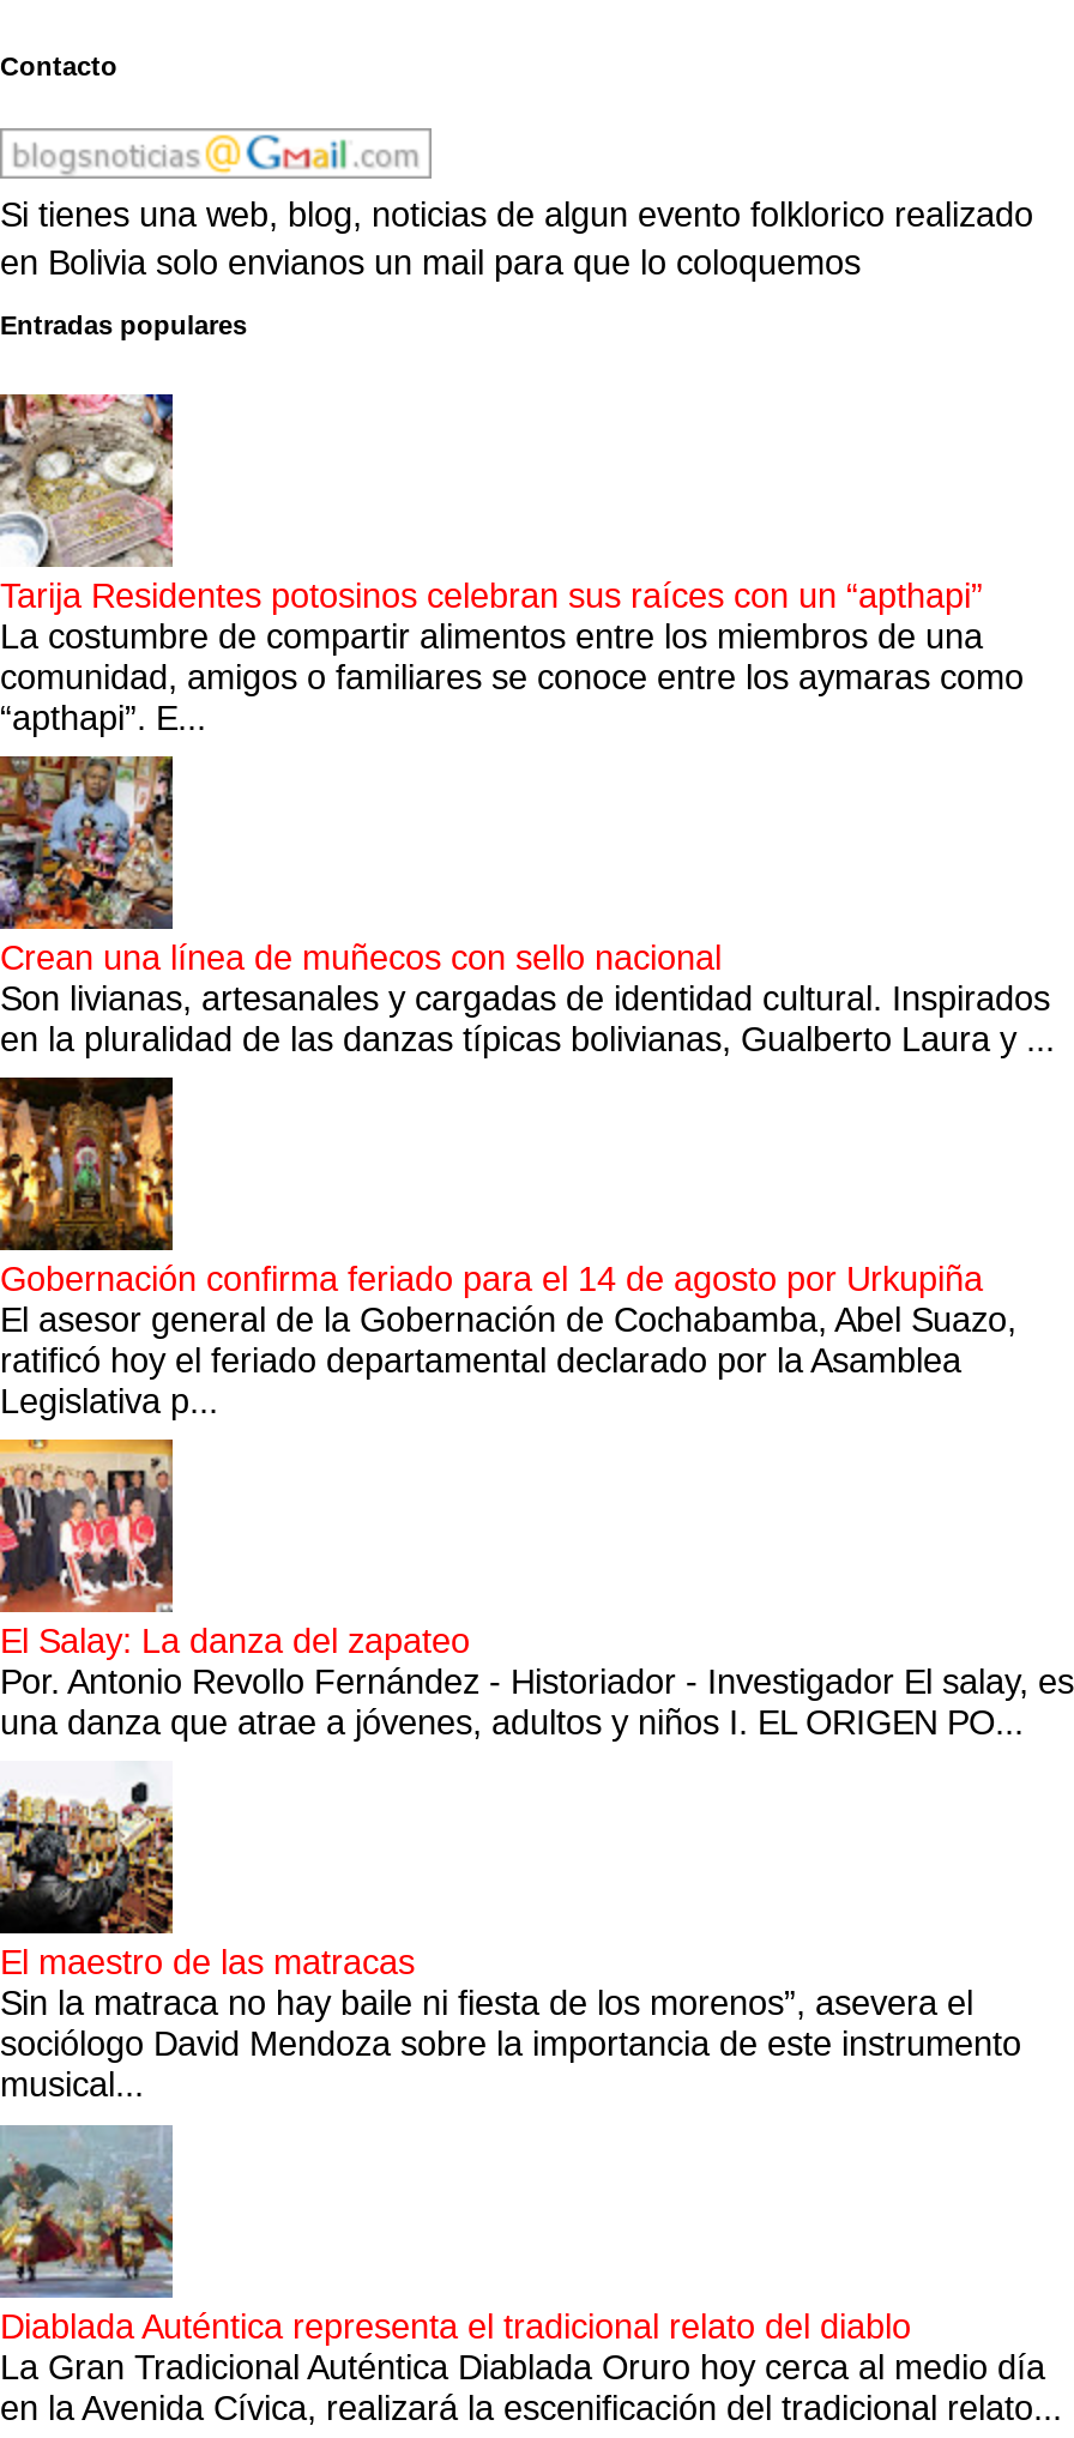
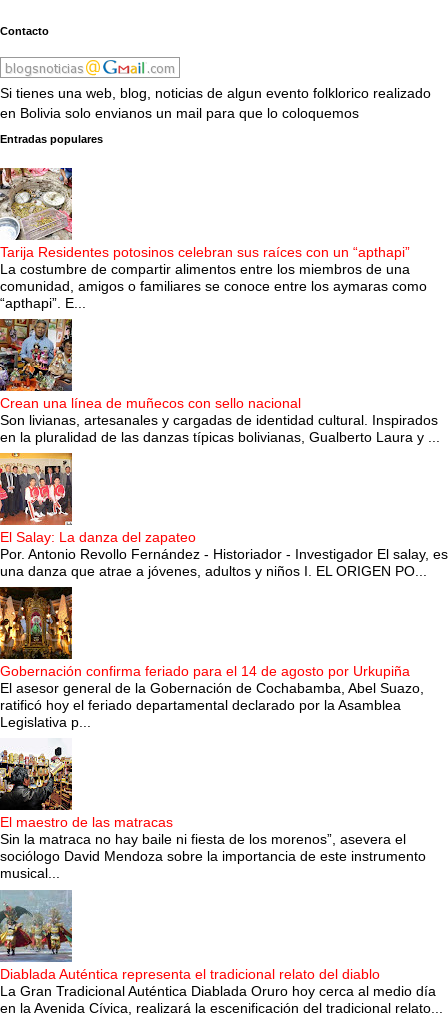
moved [0,1075,1016,1421] -> [0,586,424,730]: [image] | Gobernación confirma feriado para el 14 de agosto por Urkupiña | El asesor general de la Gobernación de Cochabamba, Abel Suazo, | ratificó hoy el feriado departamental declarado por la Asamblea | Legislativa p...
moved [0,1437,1074,1742] -> [0,452,448,579]: [image] | El Salay: La danza del zapateo | Por. Antonio Revollo Fernández - Historiador - Investigador El salay, es | una danza que atrae a jóvenes, adultos y niños I. EL ORIGEN PO...

